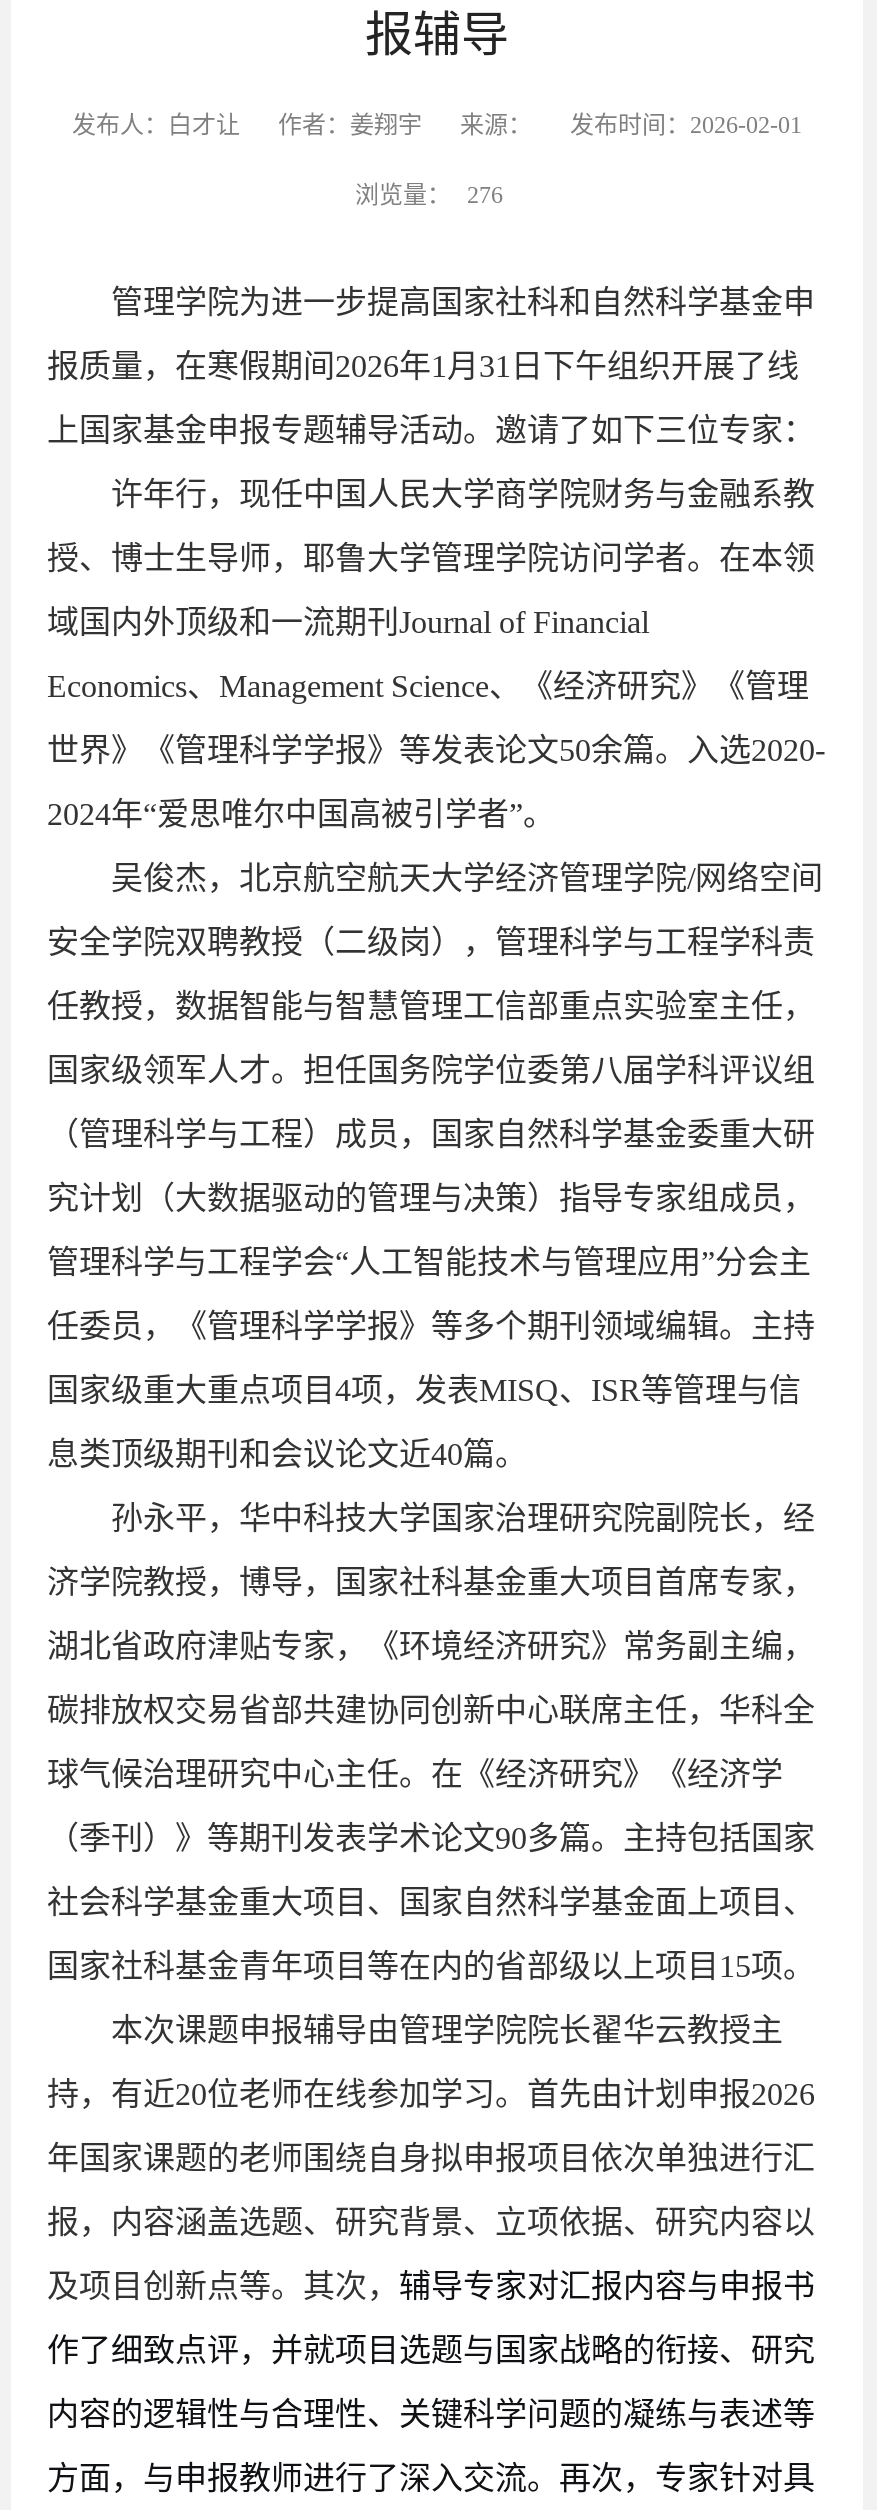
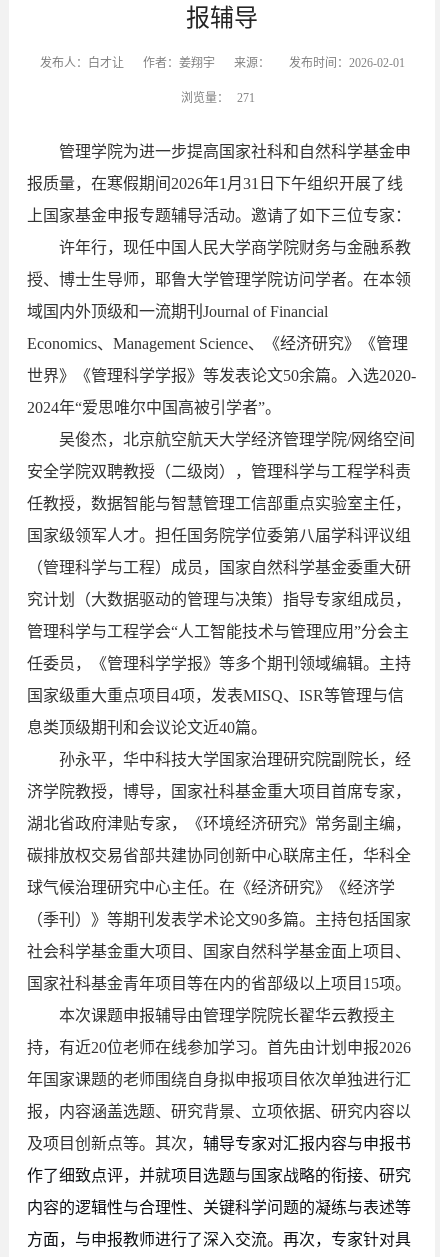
[355,181,503,209] 浏览量： 276 -> [181,91,255,105] 浏览量： 271

